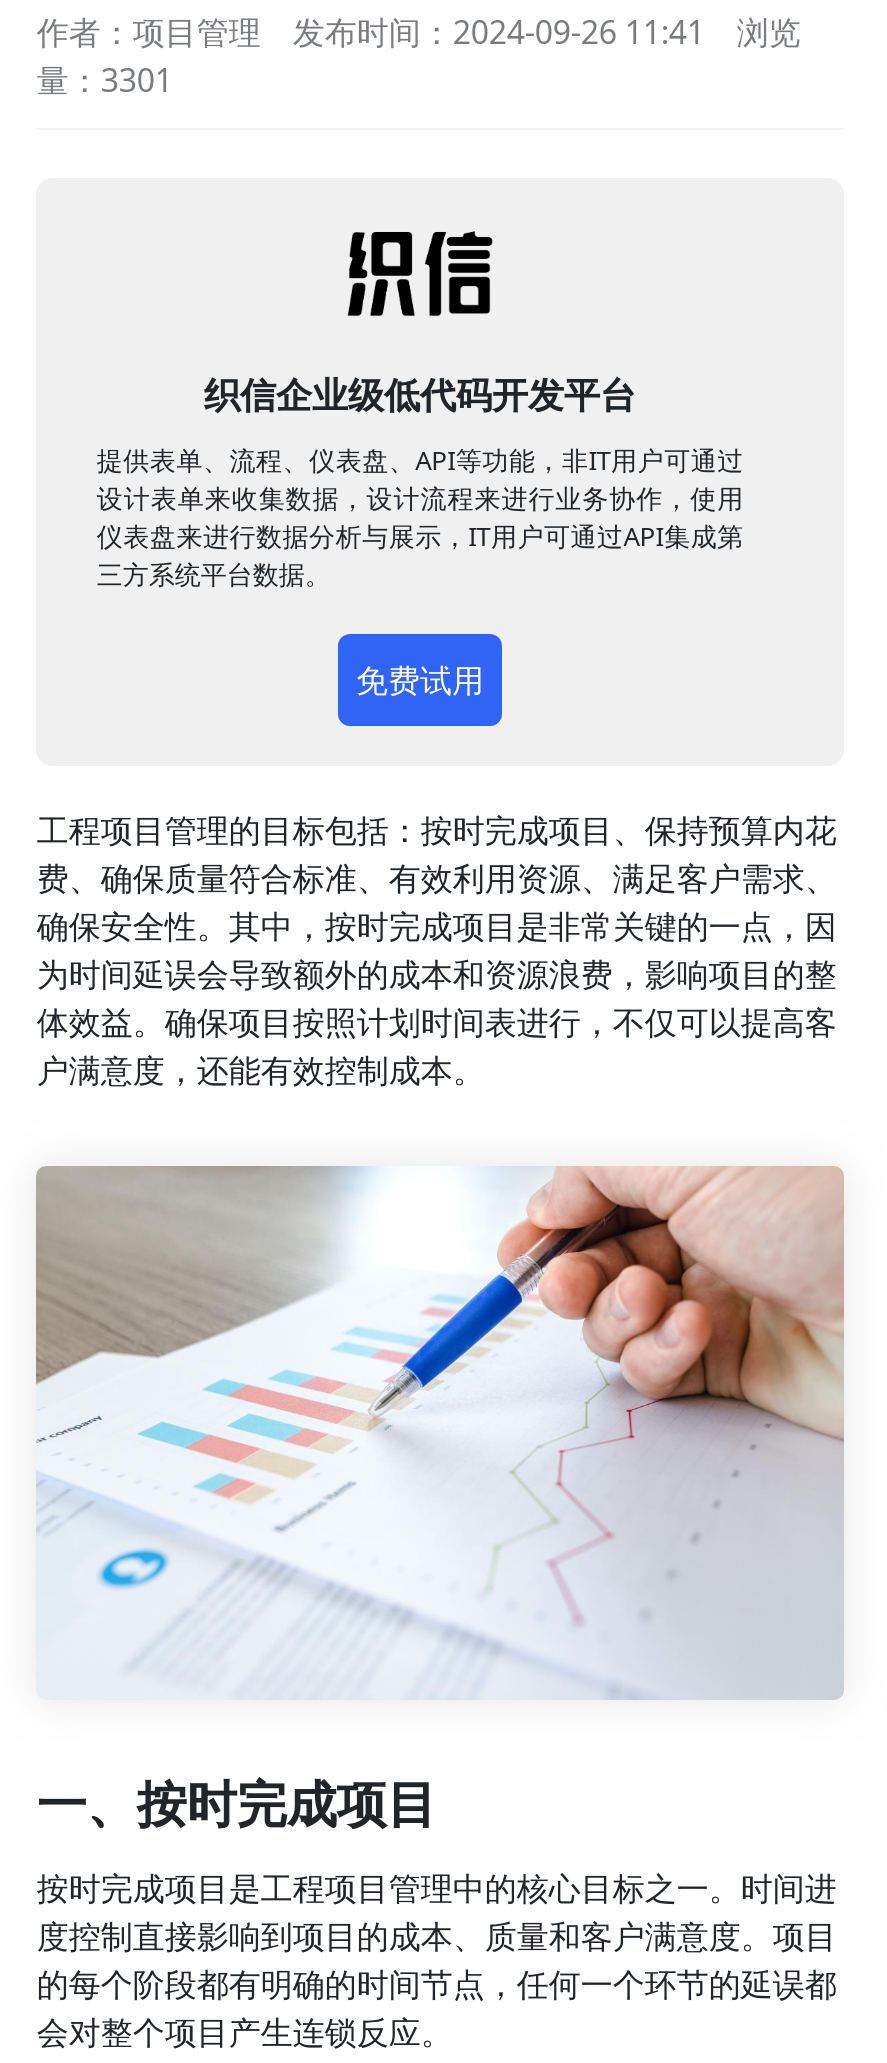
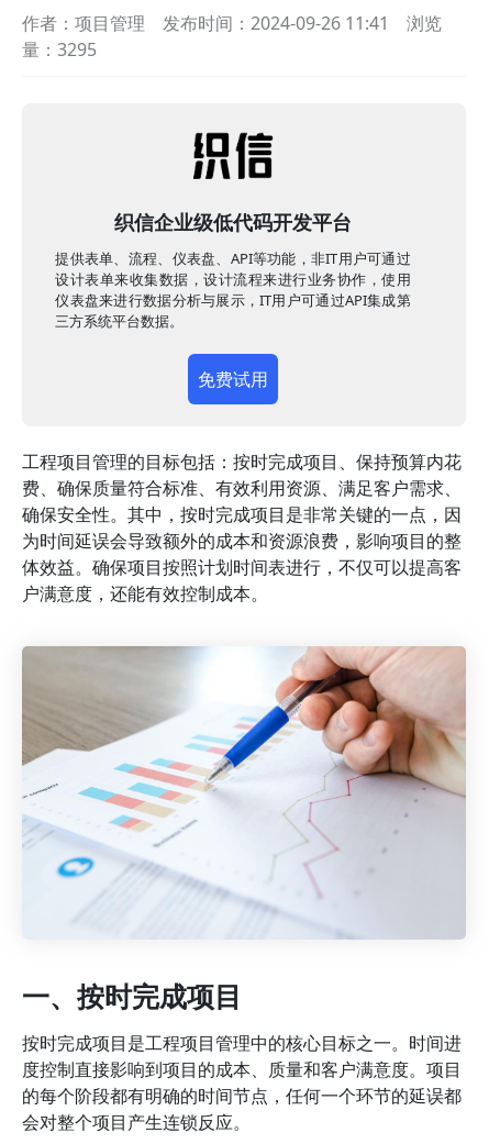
[37,58,173,102] 量：3301 -> [22,37,97,61] 量：3295

